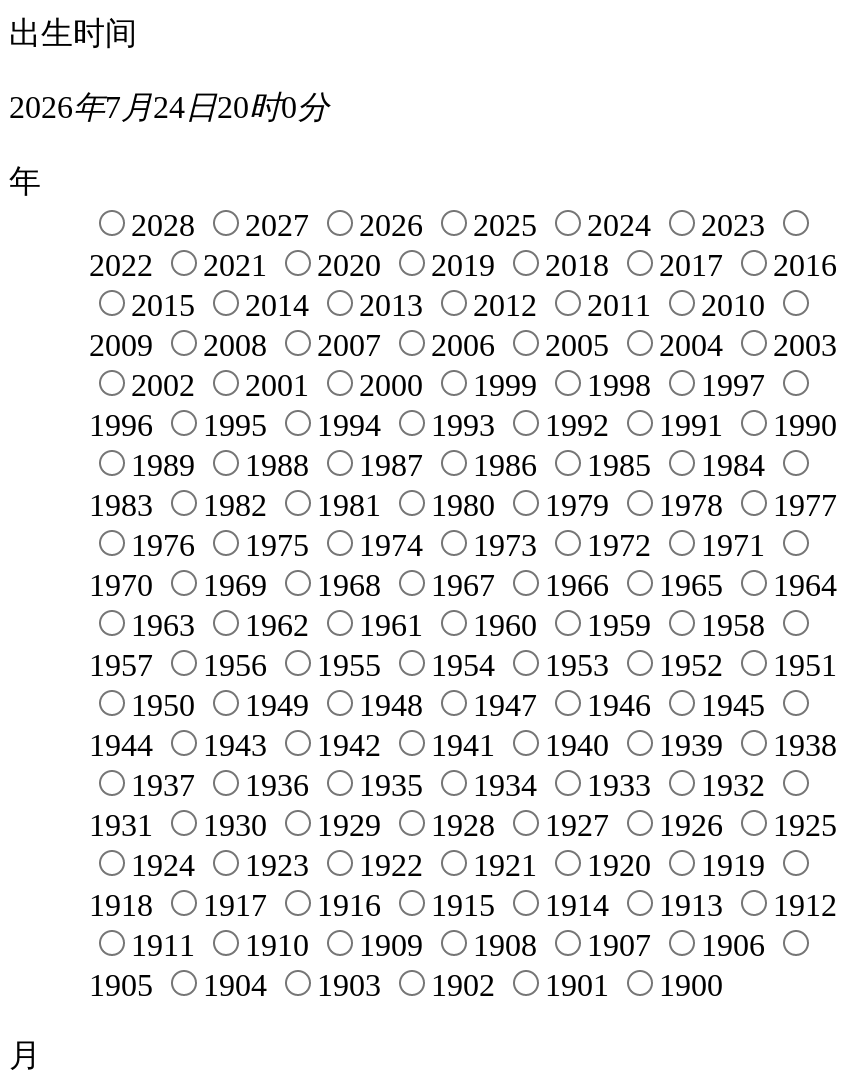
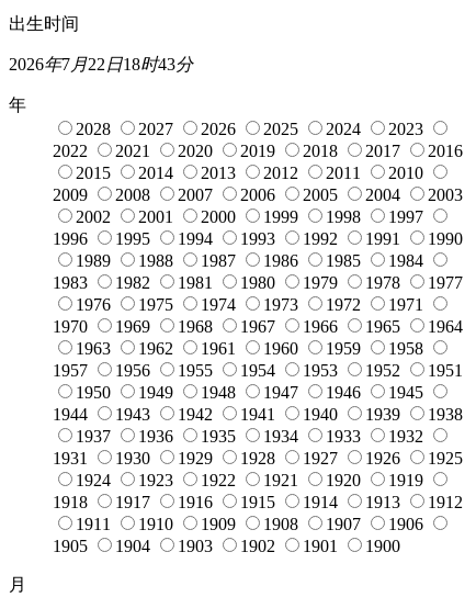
[9,91,329,125] 2026年7月24日20时0分 -> [9,55,193,74] 2026年7月22日18时43分

